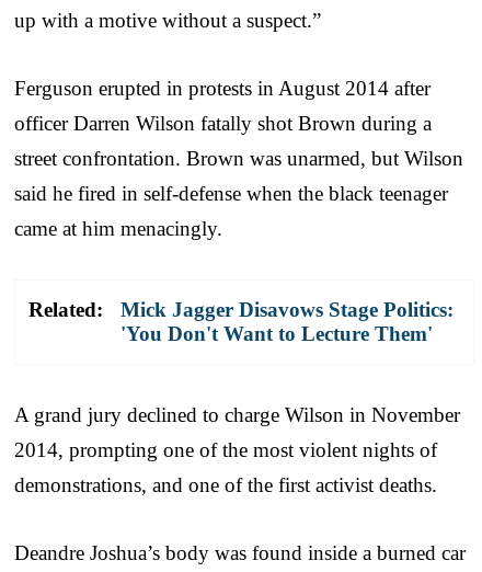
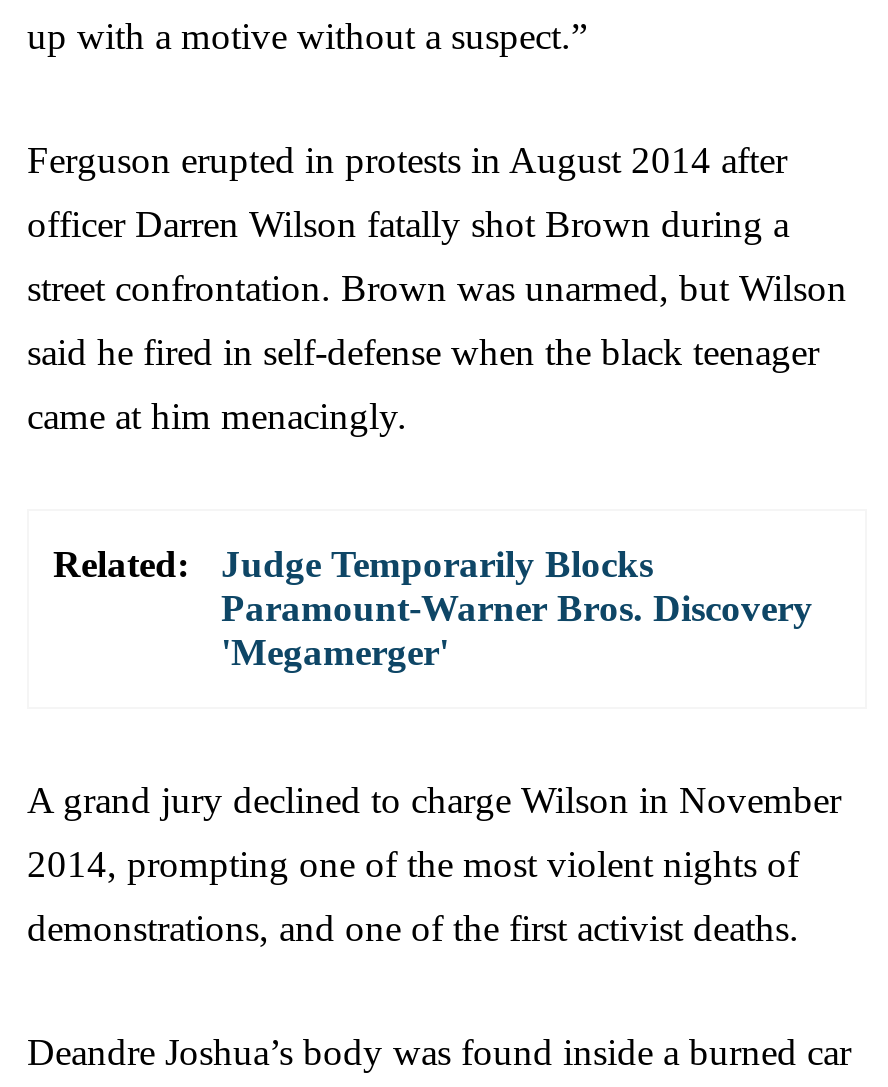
[120,298,454,345] Mick Jagger Disavows Stage Politics: | 'You Don't Want to Lecture Them' -> [221,542,813,672] Judge Temporarily Blocks | Paramount-Warner Bros. Discovery | 'Megamerger'

